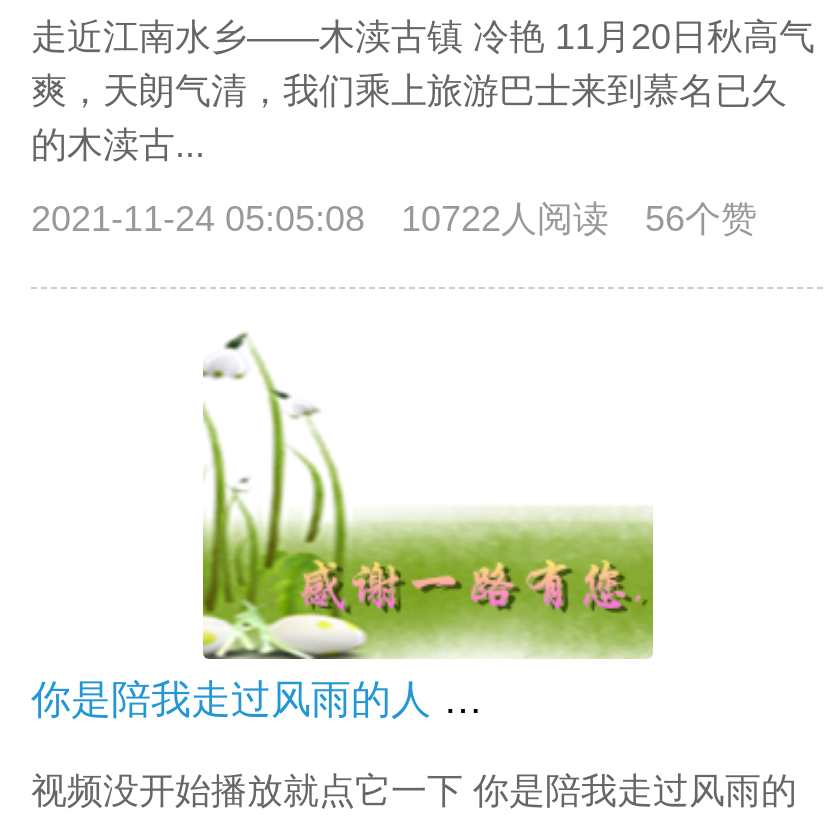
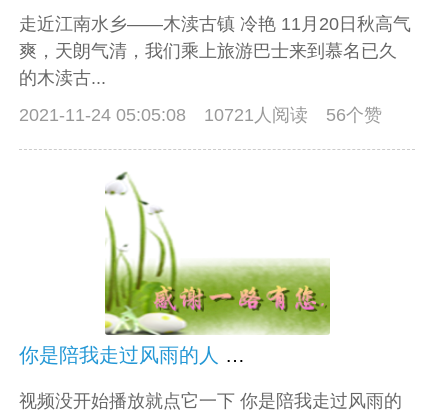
[31,199,757,239] 2021-11-24 05:05:08 10722人阅读 56个赞 -> [19,105,382,125] 2021-11-24 05:05:08 10721人阅读 56个赞

